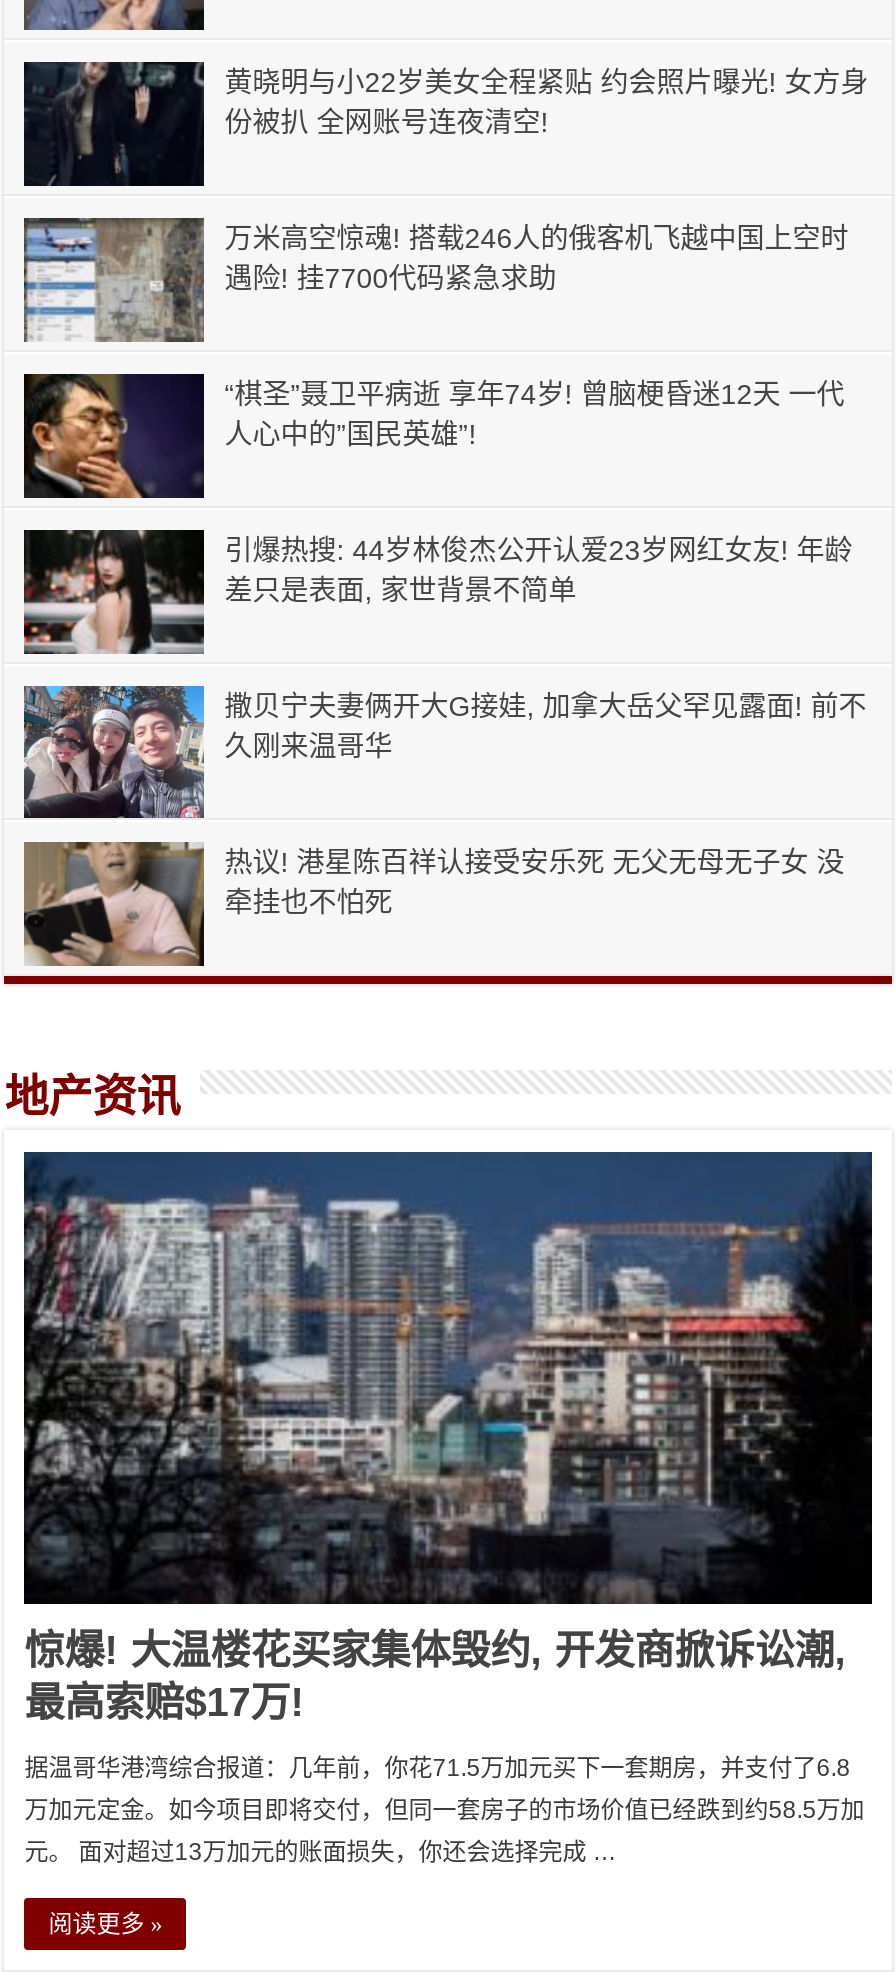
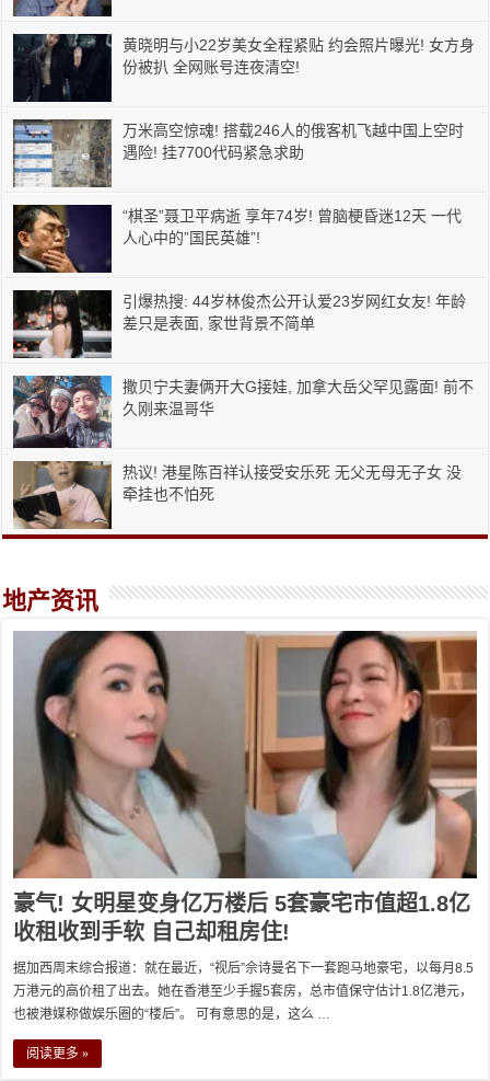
[22,1150,874,1723] [image] | 惊爆! 大温楼花买家集体毁约, 开发商掀诉讼潮, | 最高索赔$17万! -> [12,630,478,944] [image] | 豪气! 女明星变身亿万楼后 5套豪宅市值超1.8亿 | 收租收到手软 自己却租房住!
[24,1753,850,1781] 据温哥华港湾综合报道：几年前，你花71.5万加元买下一套期房，并支付了6.8 -> [13,960,474,975] 据加西周末综合报道：就在最近，“视后”佘诗曼名下一套跑马地豪宅，以每月8.5
[24,1795,864,1823] 万加元定金。如今项目即将交付，但同一套房子的市场价值已经跌到约58.5万加 -> [13,983,473,998] 万港元的高价租了出去。她在香港至少手握5套房，总市值保守估计1.8亿港元，
[24,1837,616,1865] 元。 面对超过13万加元的账面损失，你还会选择完成 … -> [13,1006,331,1021] 也被港媒称做娱乐圈的“楼后”。 可有意思的是，这么 …

